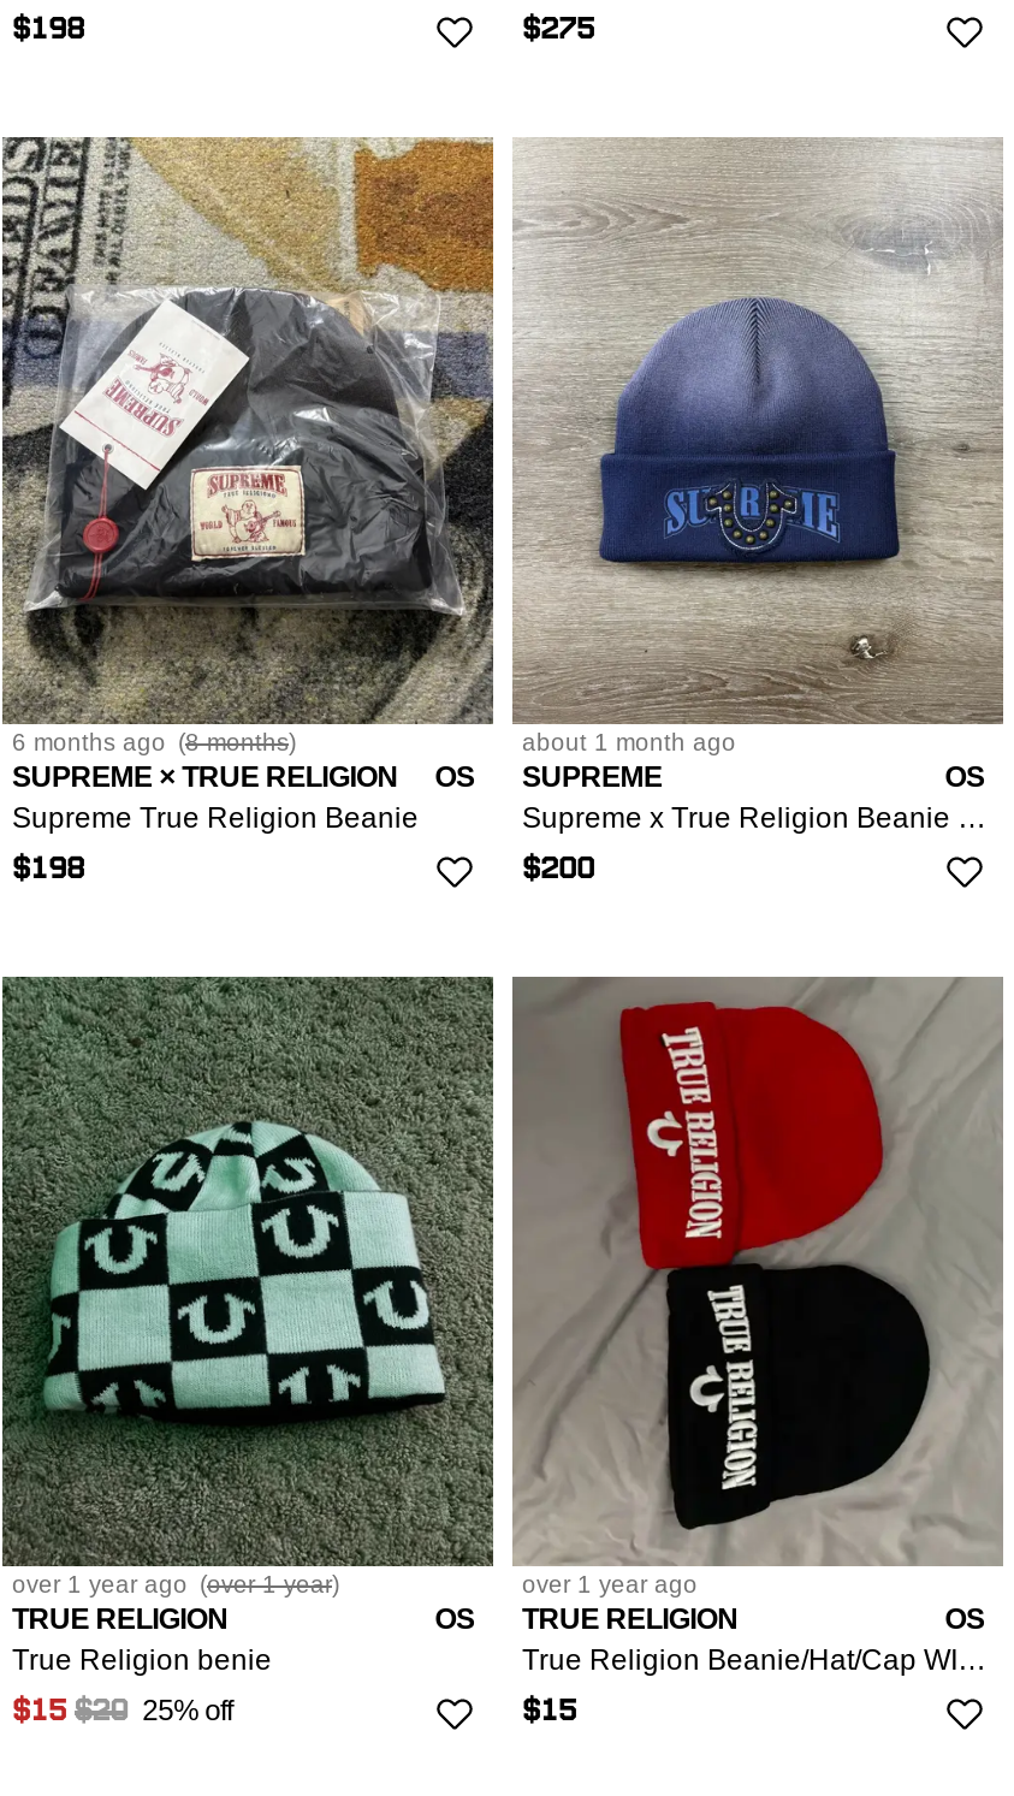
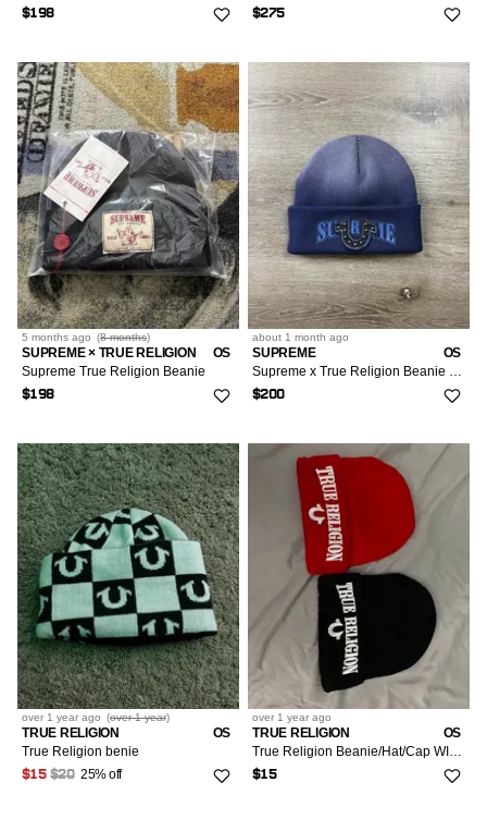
[12,730,296,757] 6 months ago (8 months) -> [22,331,150,343] 5 months ago (8 months)

